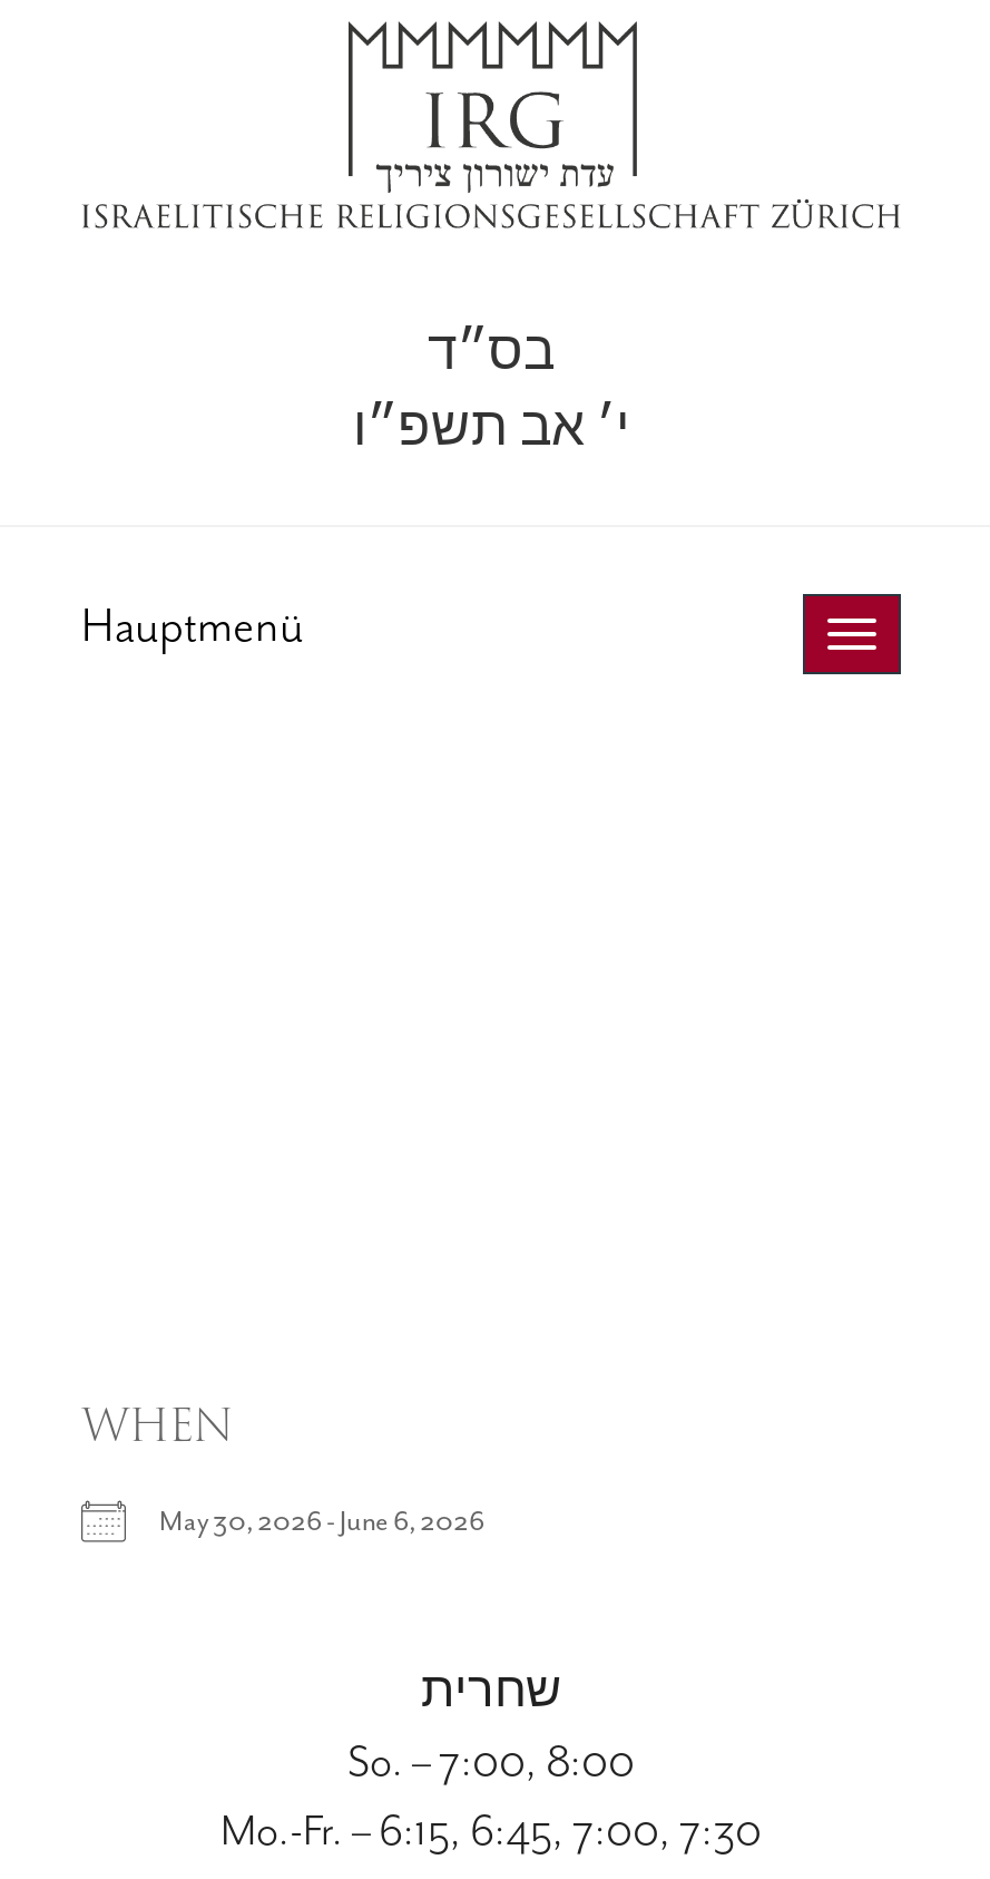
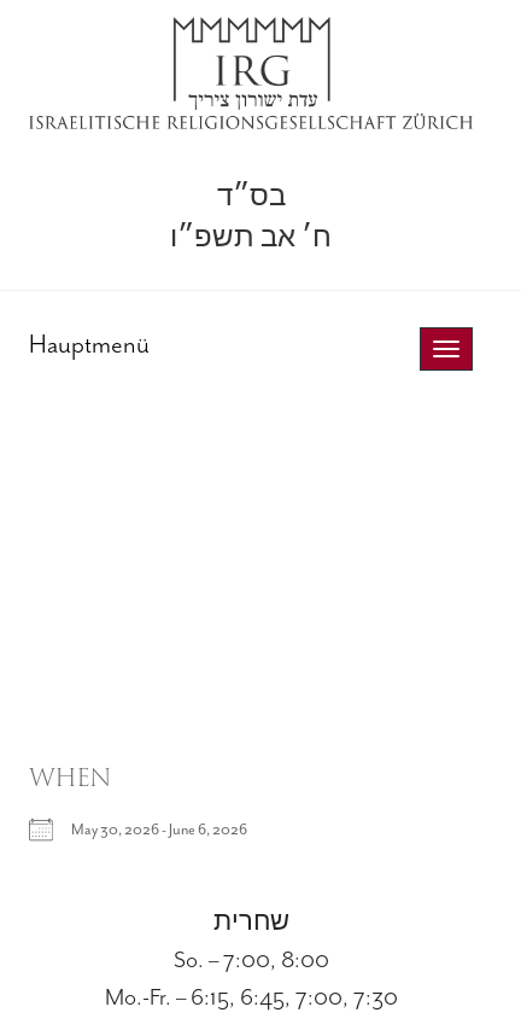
[353,405,629,458] י׳ אב תשפ״ו -> [170,225,332,254] ח׳ אב תשפ״ו

